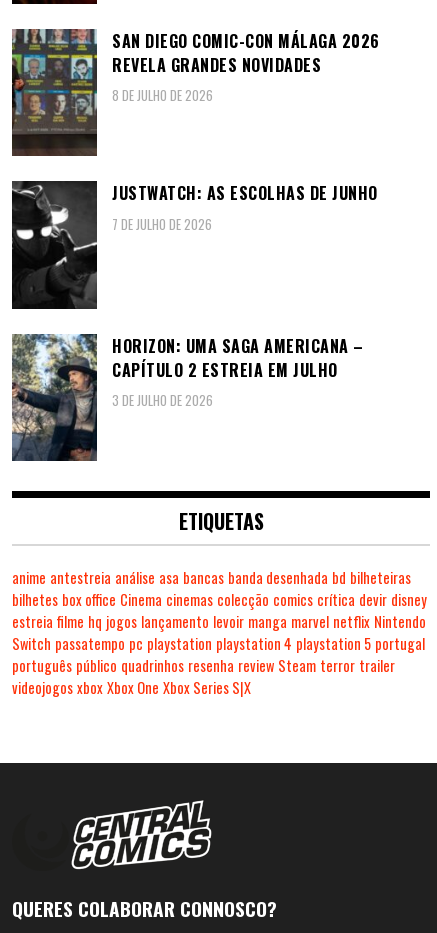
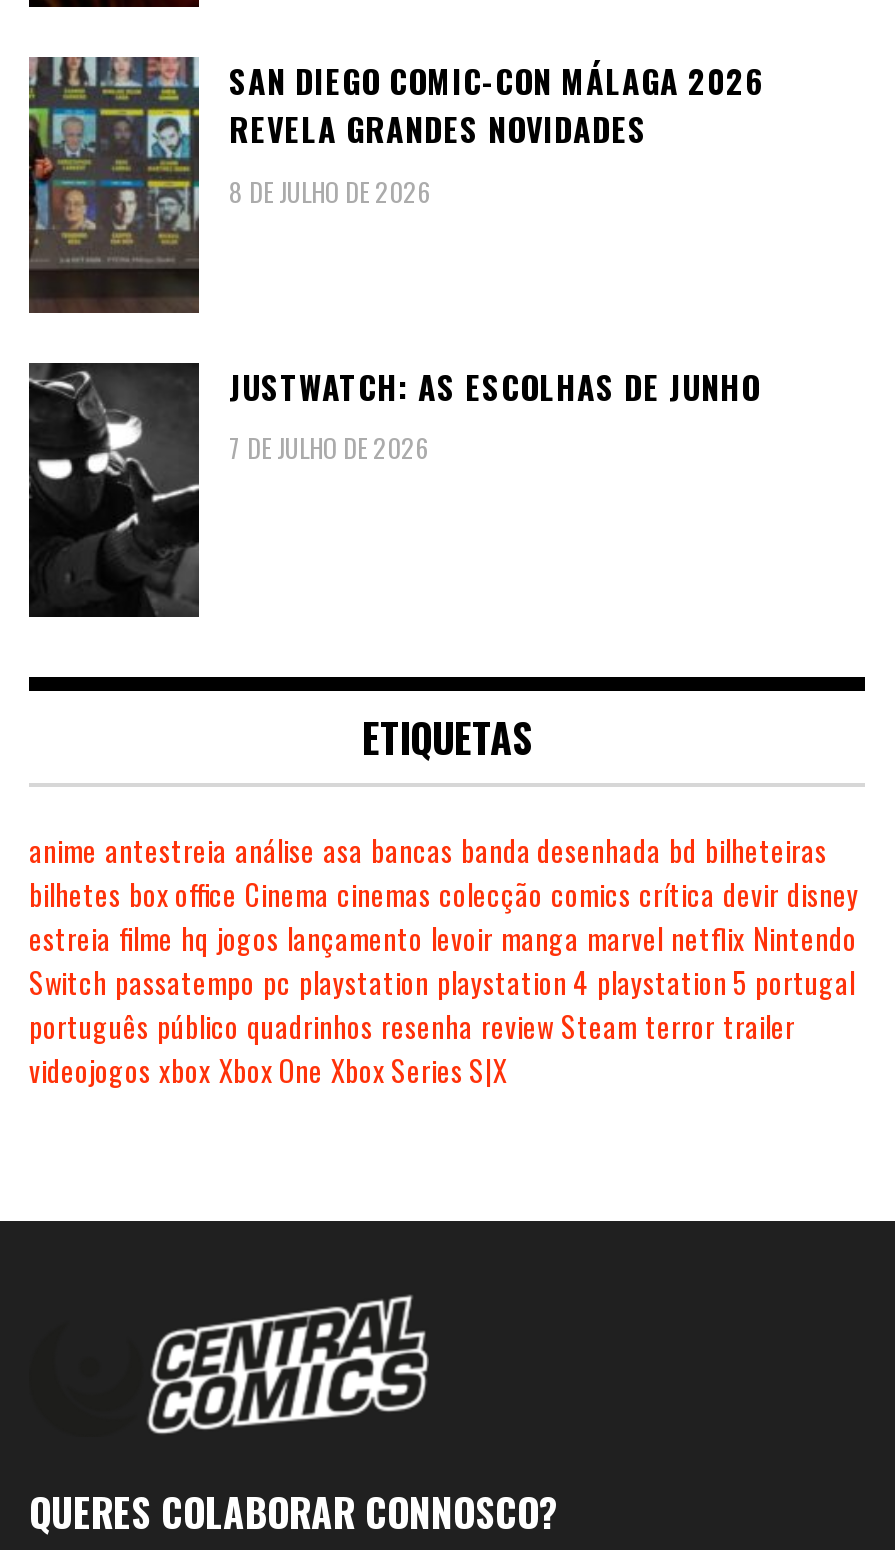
[11,333,363,461] [image] | HORIZON: UMA SAGA AMERICANA – | CAPÍTULO 2 ESTREIA EM JULHO | 3 DE JULHO DE 2026 -> none

